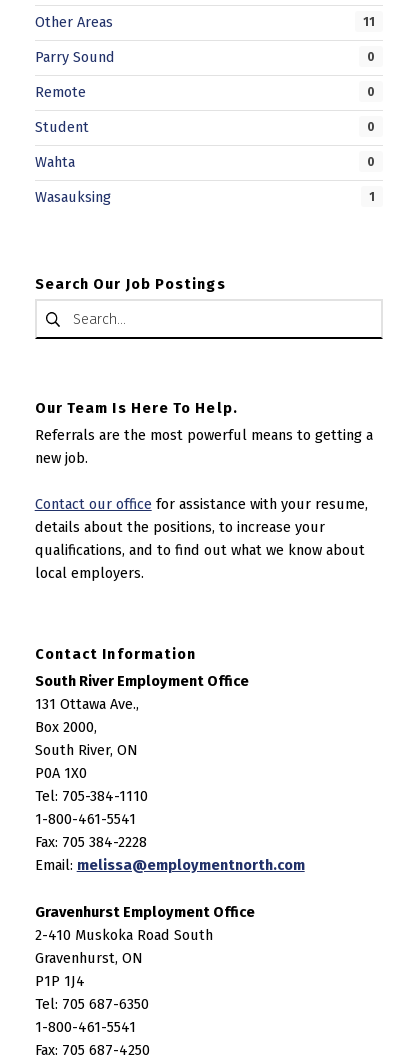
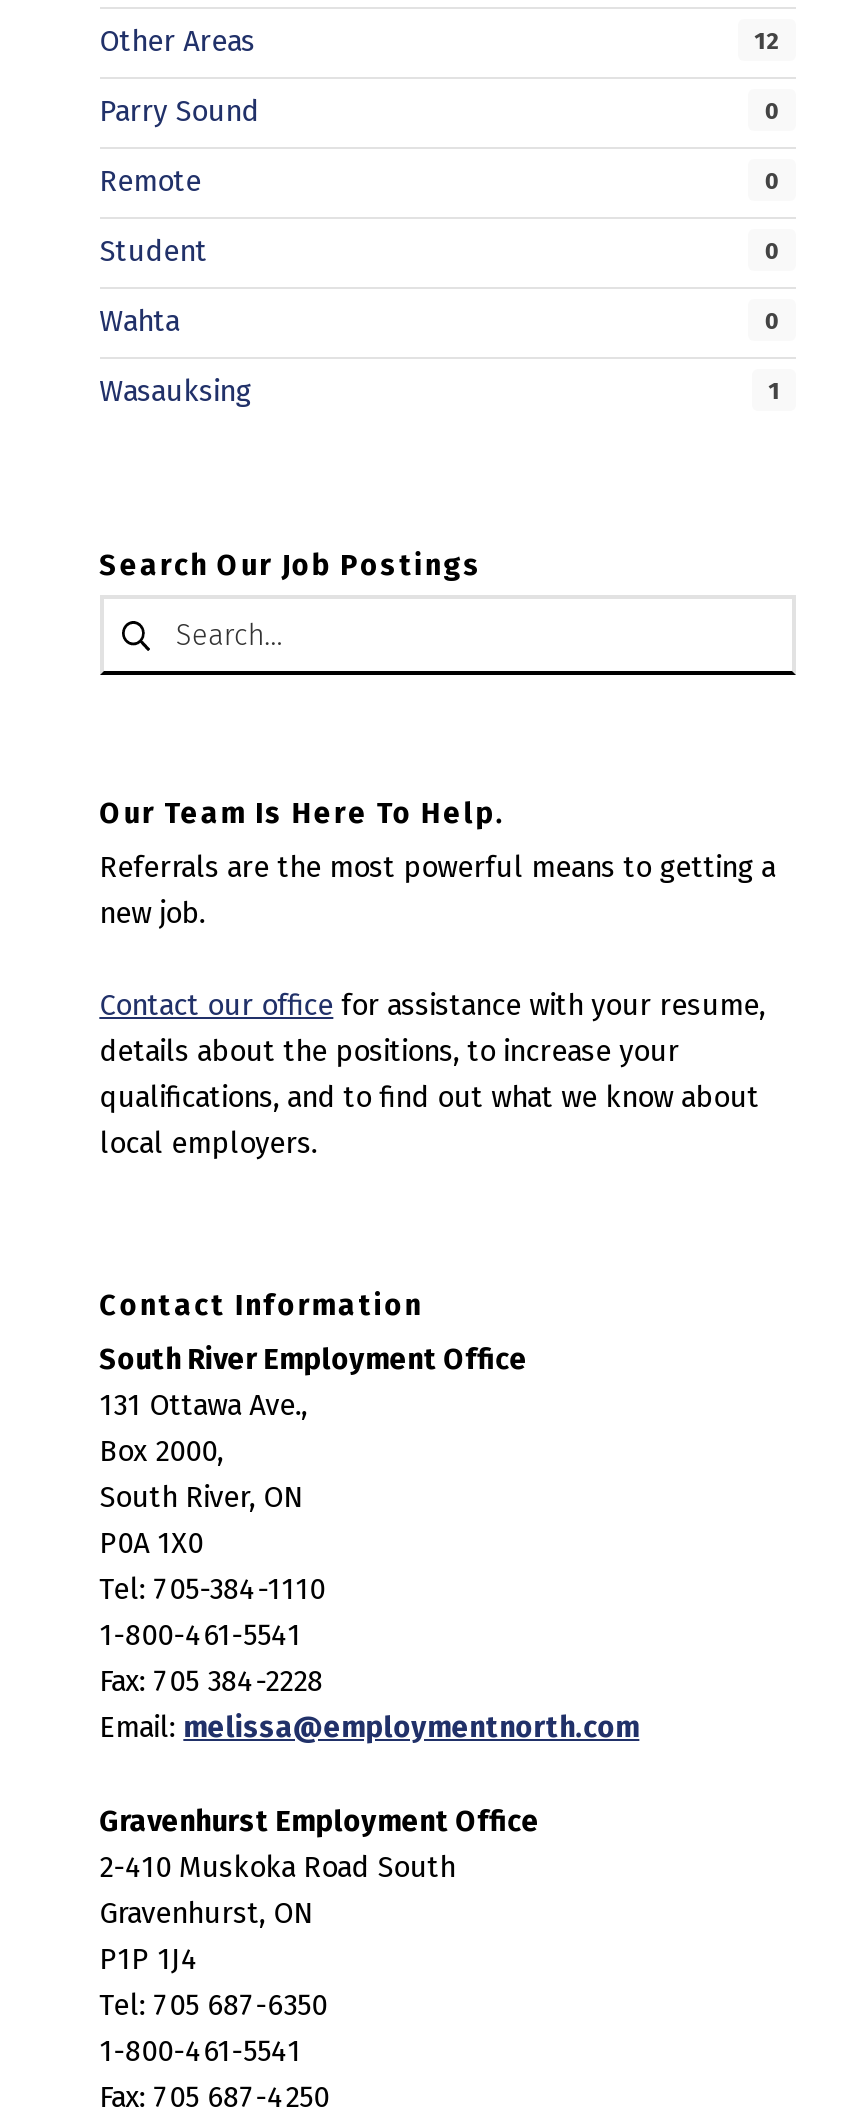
[363,15,375,29] 11 -> [755,28,781,56] 12

